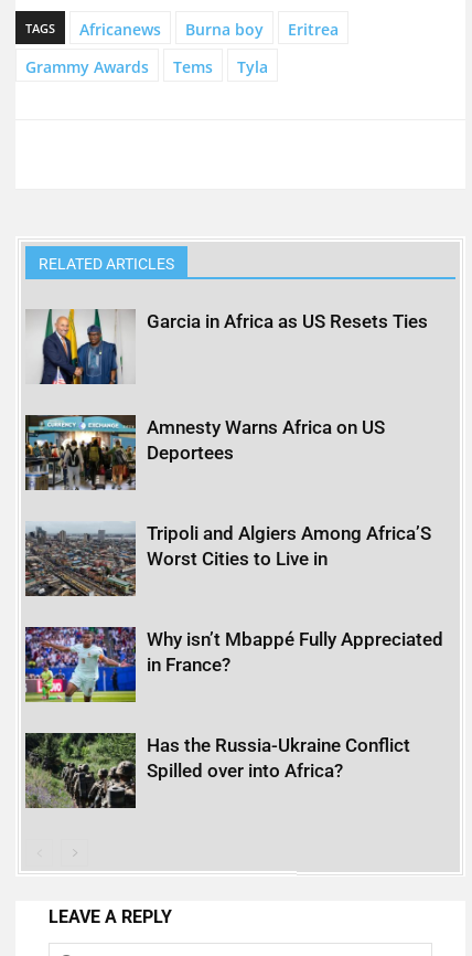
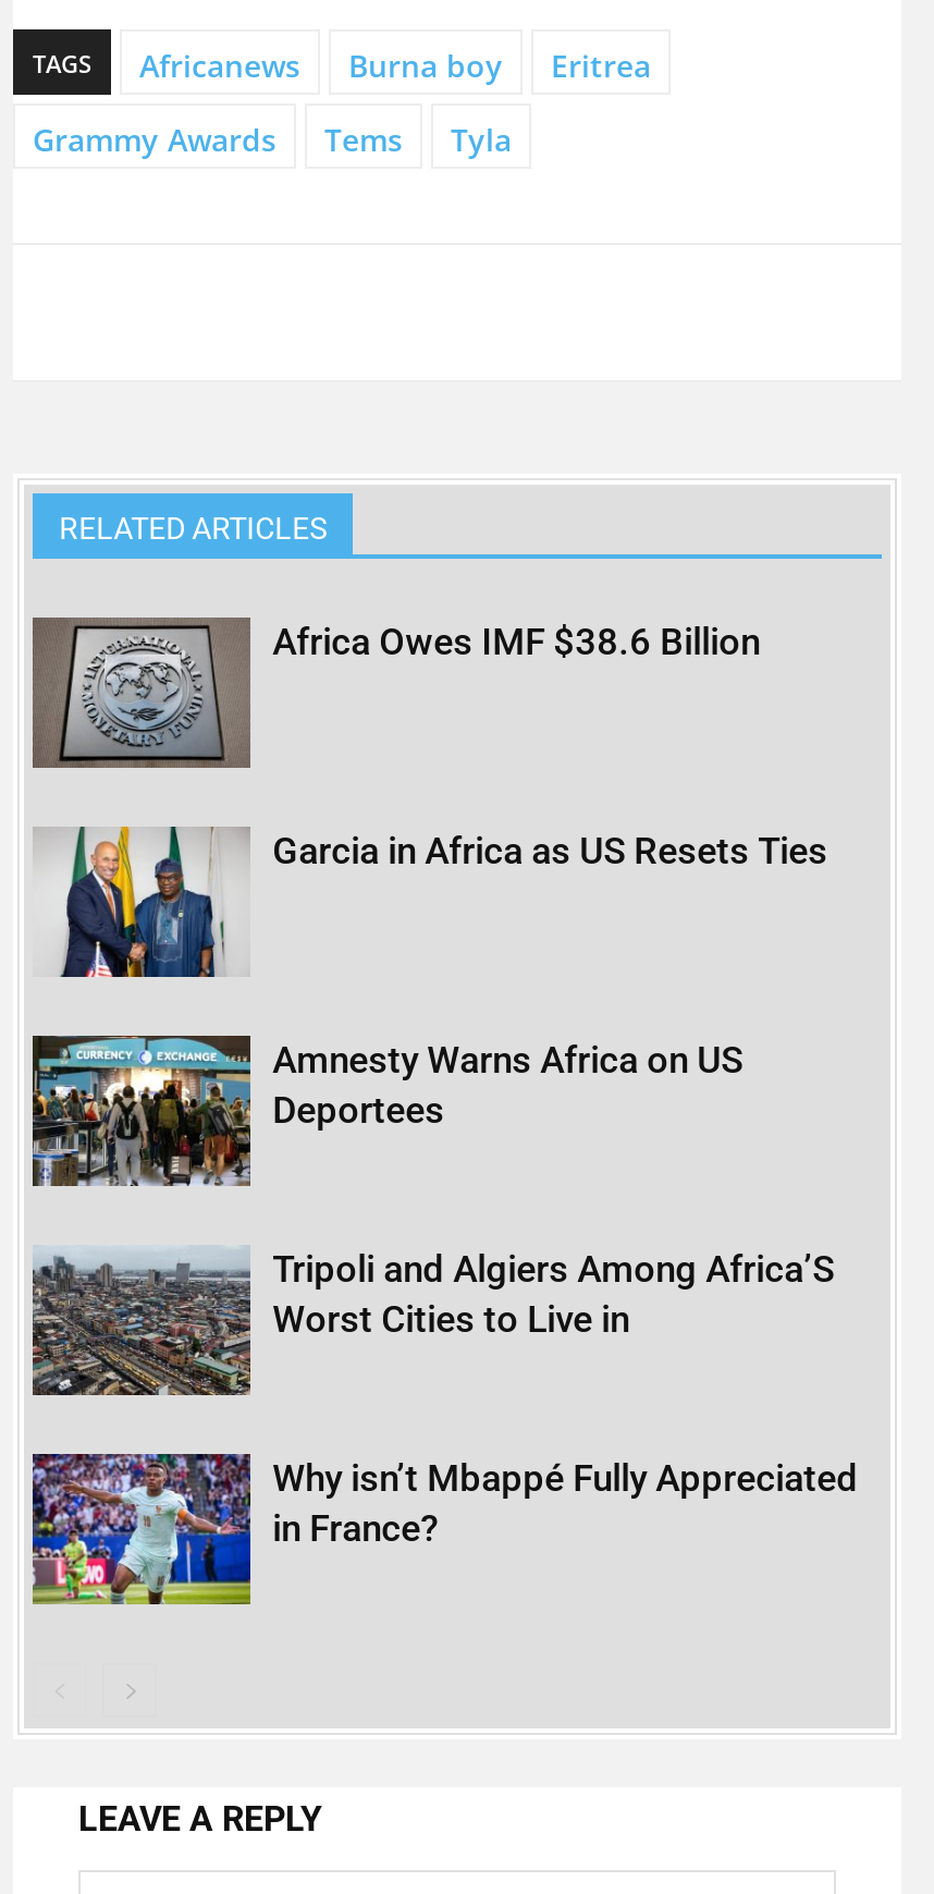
none -> [30,616,760,769] [image] | Africa Owes IMF $38.6 Billion
moved [24,308,443,675] -> [30,826,858,1550]: [image] | Garcia in Africa as US Resets Ties | Amnesty Warns Africa on US | Deportees | Tripoli and Algiers Among Africa’S | Worst Cities to Live in | Why isn’t Mbappé Fully Appreciated | in France?
[24,732,410,809] [image] | Has the Russia-Ukraine Conflict | Spilled over into Africa? -> none

